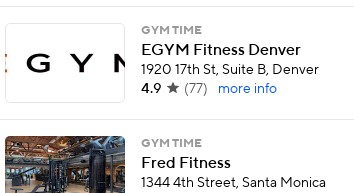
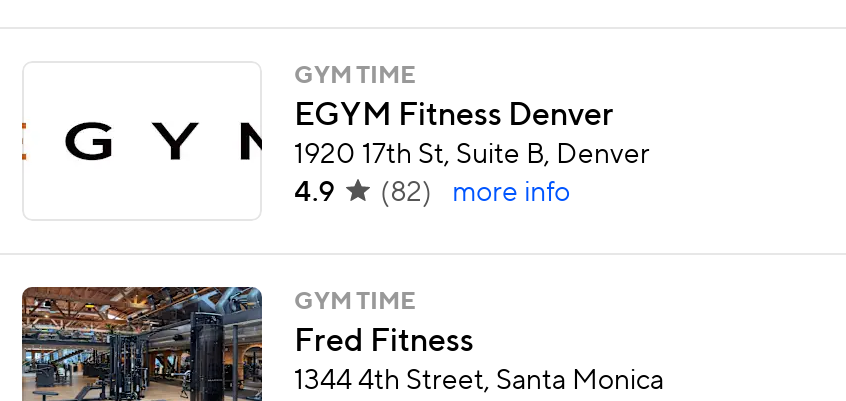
[141,82,277,96] 4.9 (77) more info -> [294,179,570,207] 4.9 (82) more info

